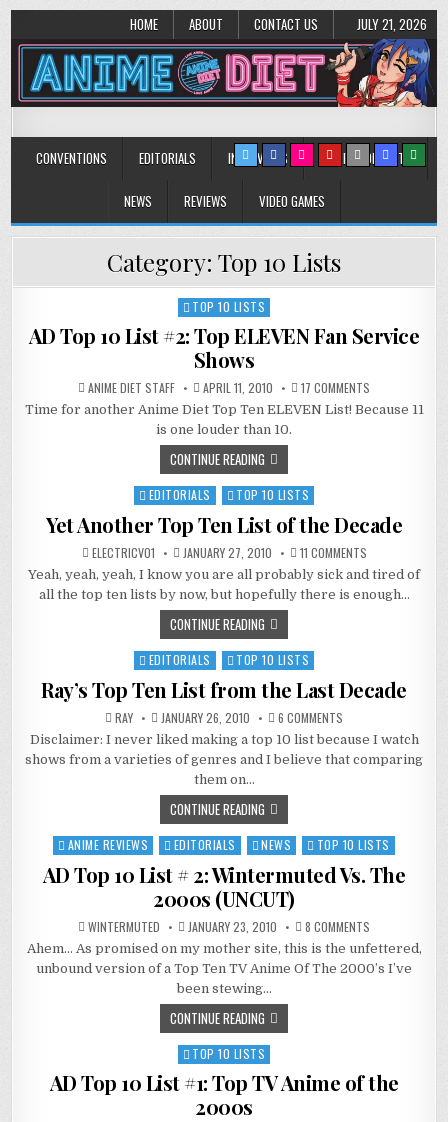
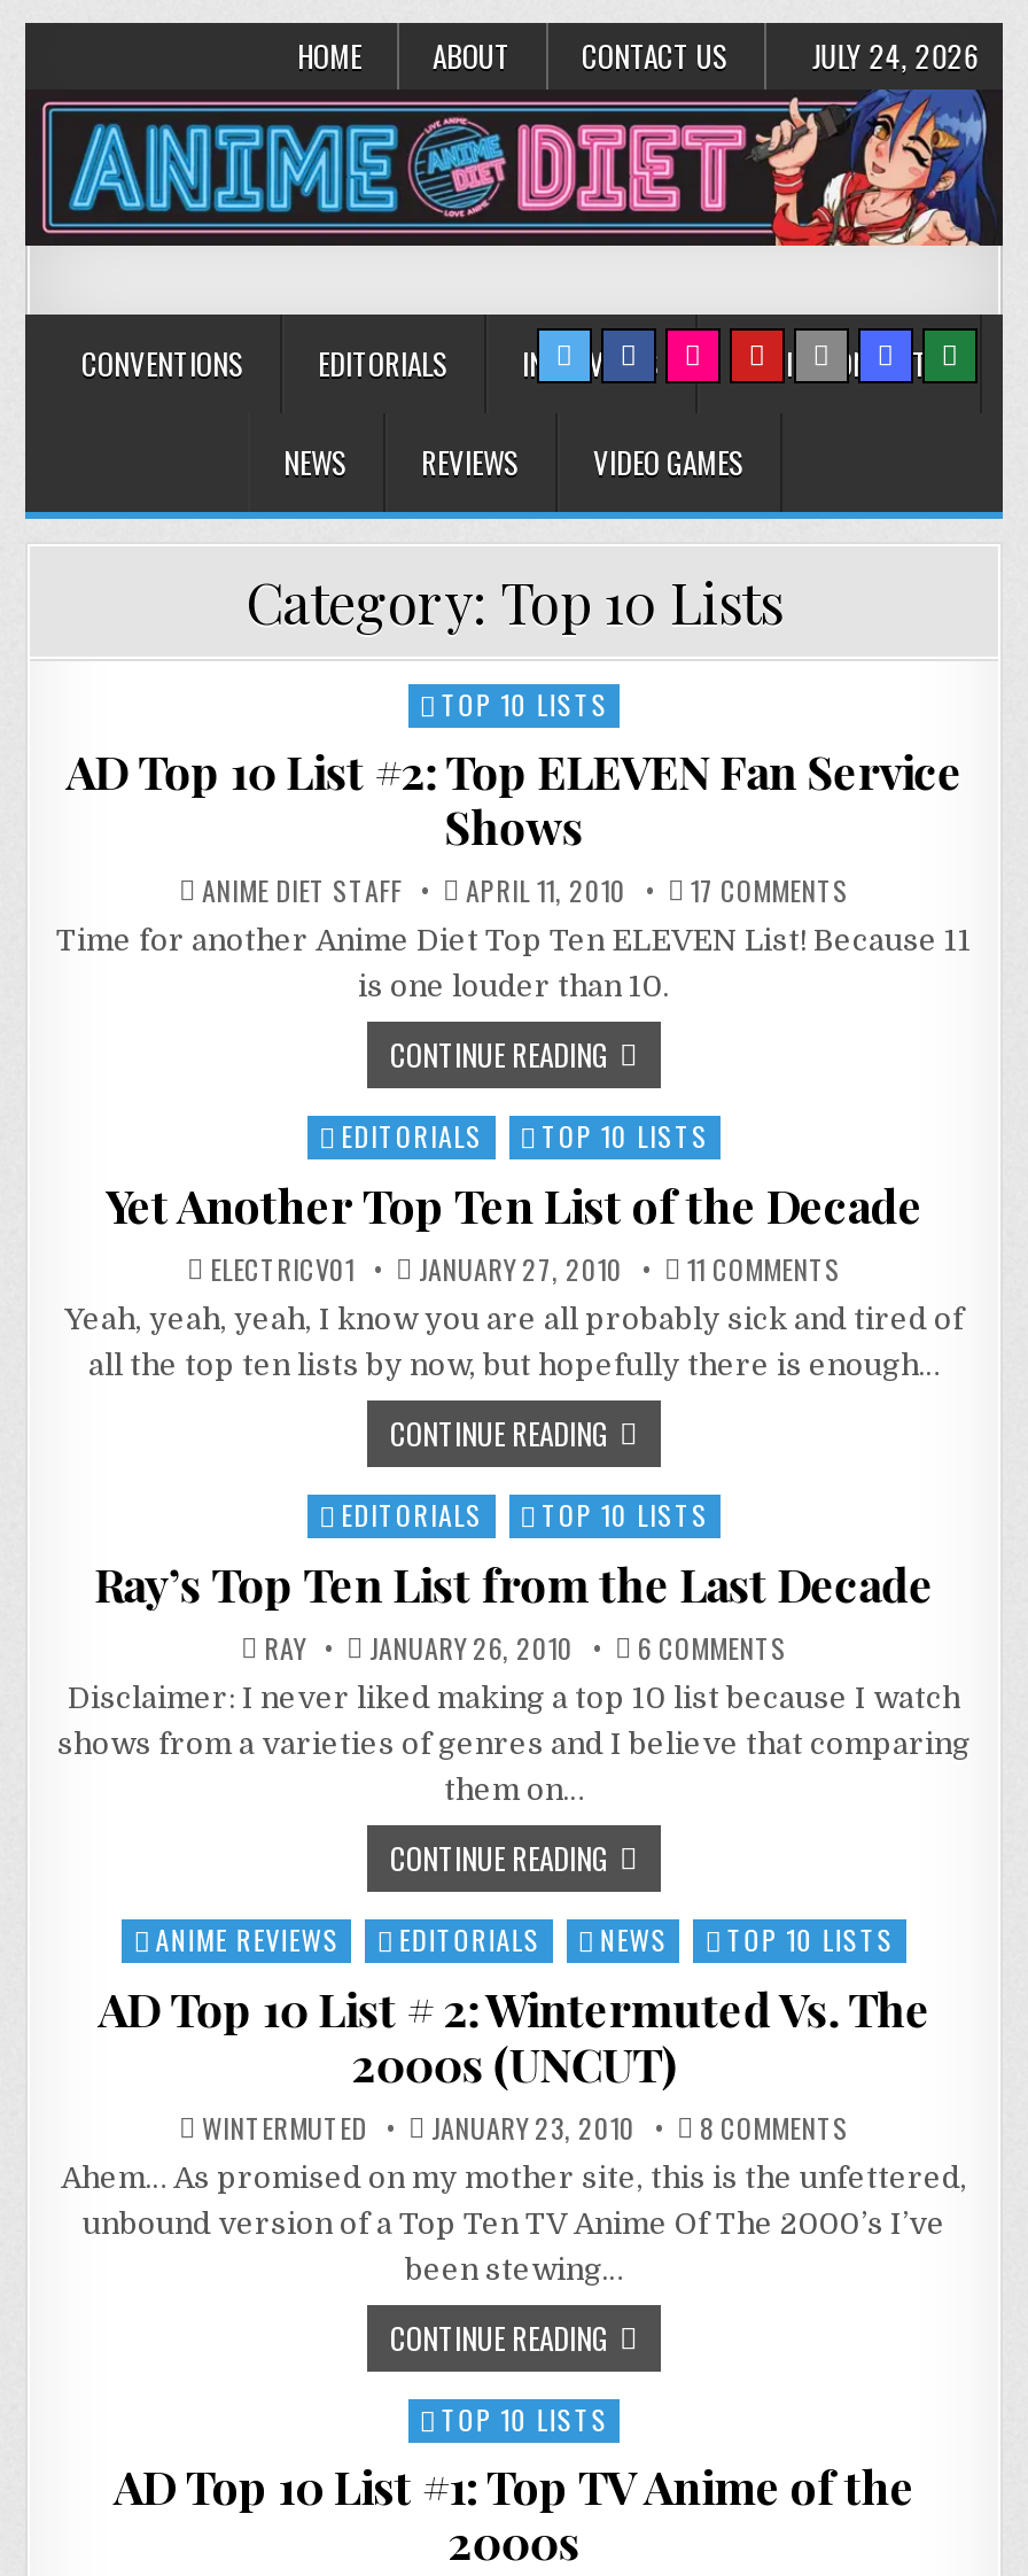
[129,14,427,34] HOME ABOUT CONTACT US JULY 21, 2026 -> [297,32,979,78] HOME ABOUT CONTACT US JULY 24, 2026

